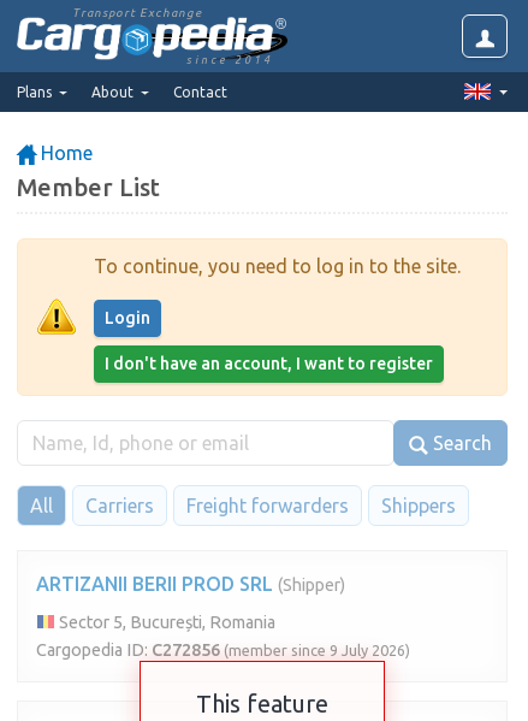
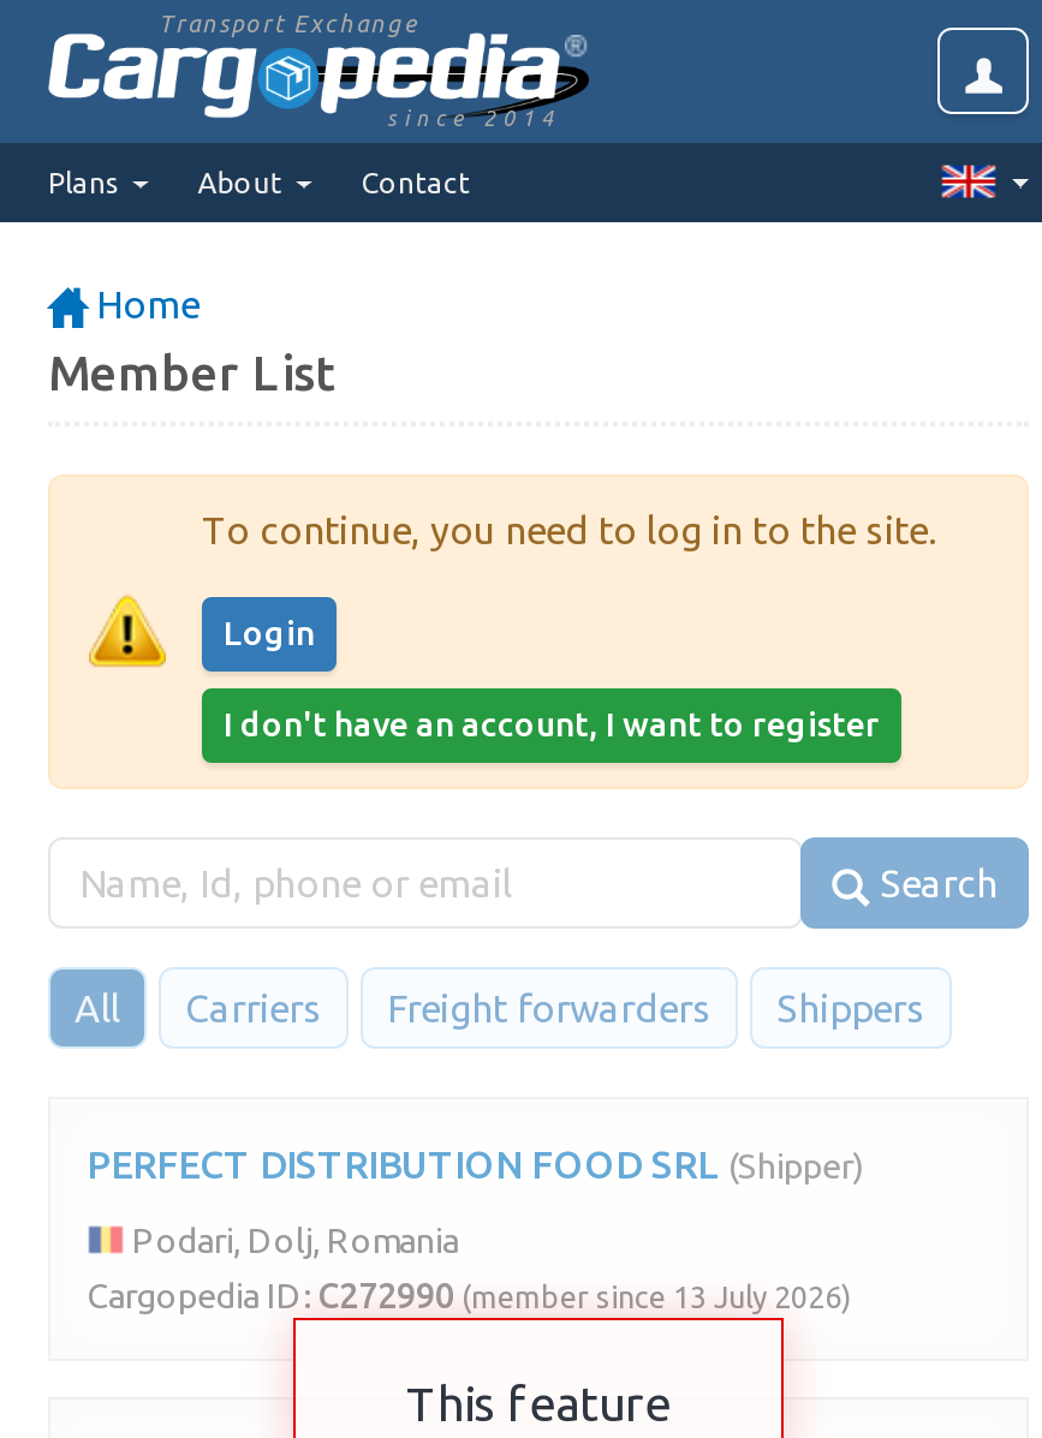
[36,573,410,660] ARTIZANII BERII PROD SRL (Shipper) | Sector 5, București, Romania | Cargopedia ID: C272856 (member since 9 July 2026) -> [87,1143,863,1316] PERFECT DISTRIBUTION FOOD SRL (Shipper) | Podari, Dolj, Romania | Cargopedia ID: C272990 (member since 13 July 2026)

